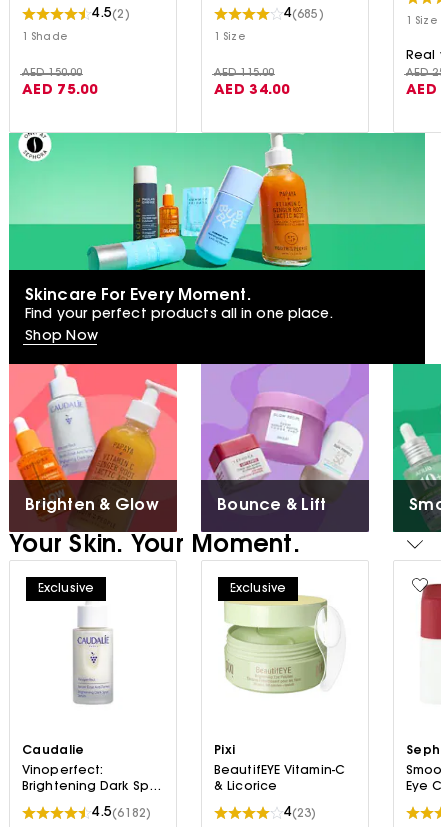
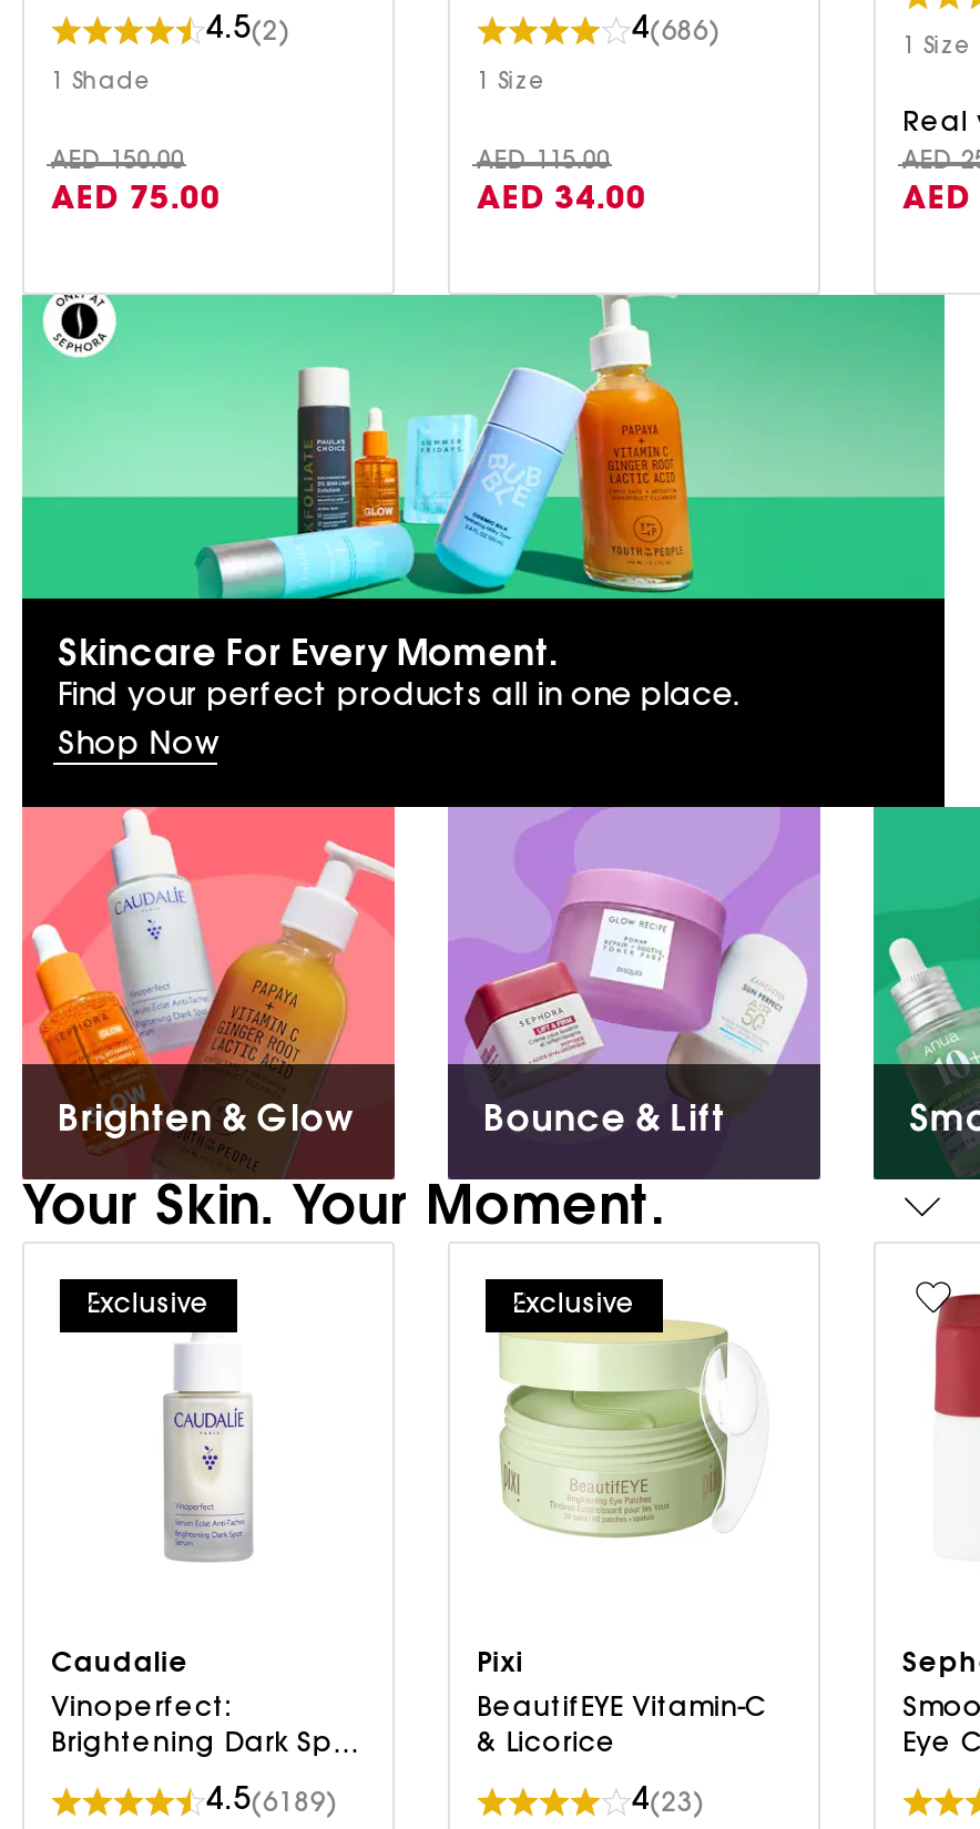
[284,7,324,21] 4(685) -> [632,17,720,48] 4(686)
[92,806,151,820] 4.5(6182) -> [206,1788,337,1819] 4.5(6189)

